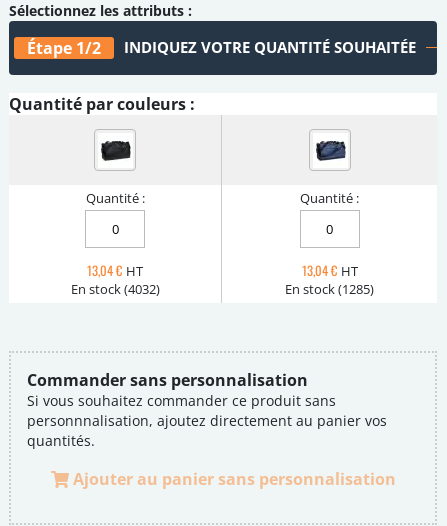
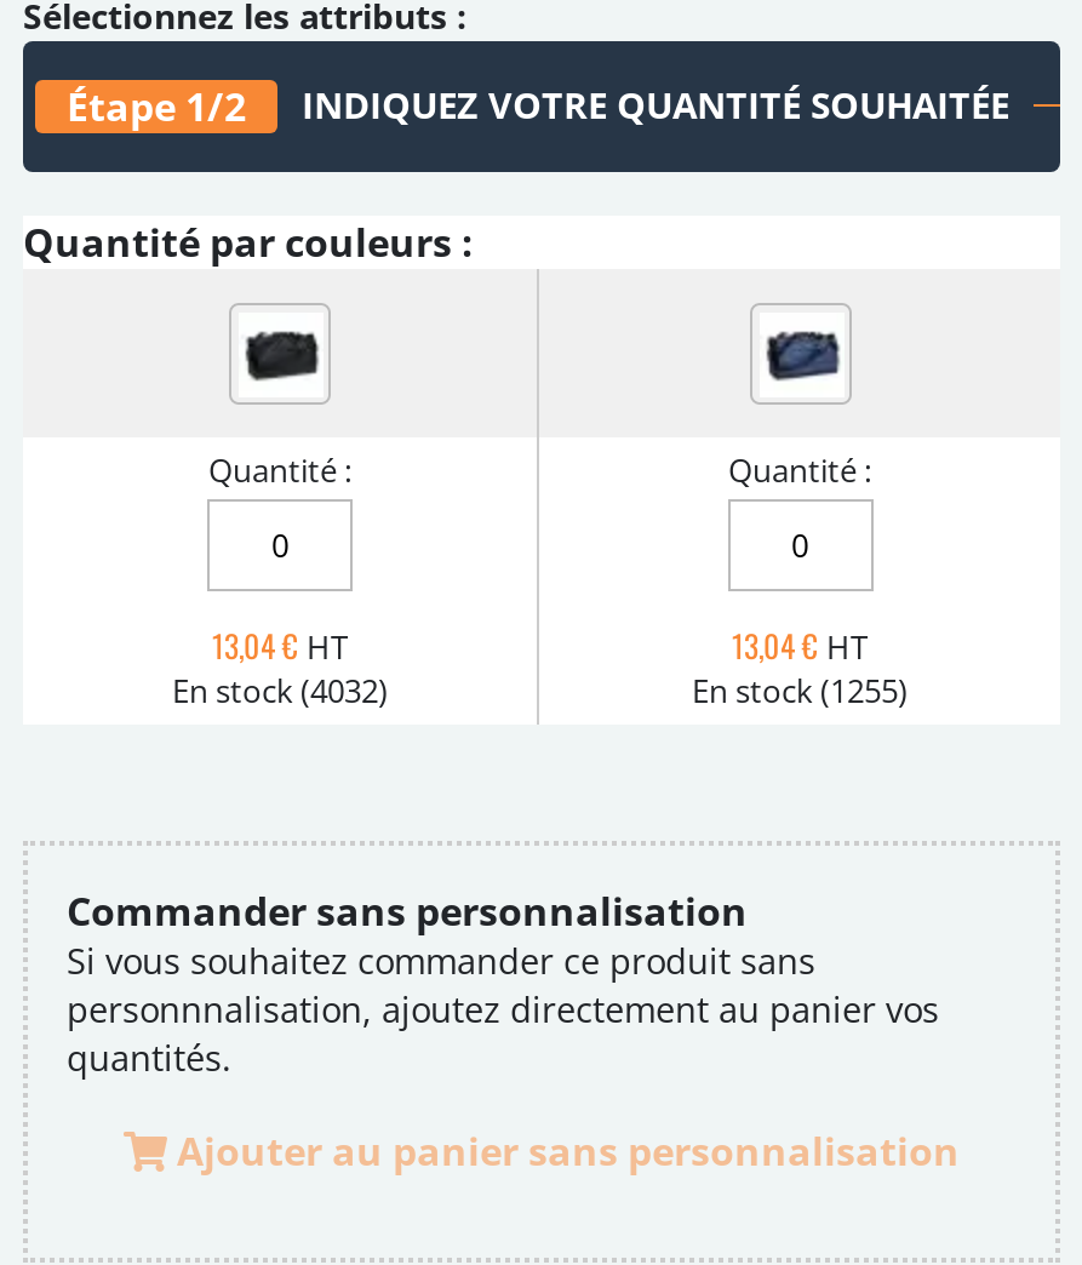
[285,280,374,298] En stock (1285) -> [692,668,908,712] En stock (1255)

